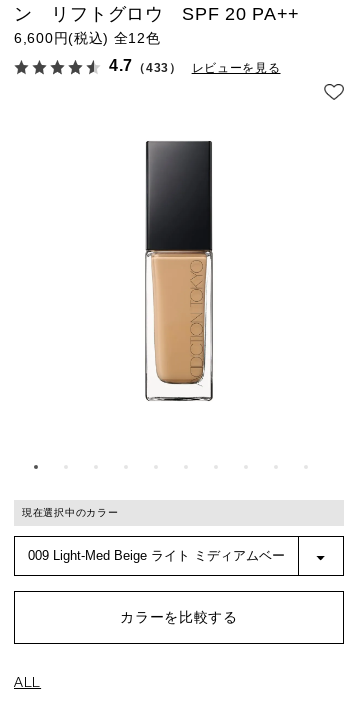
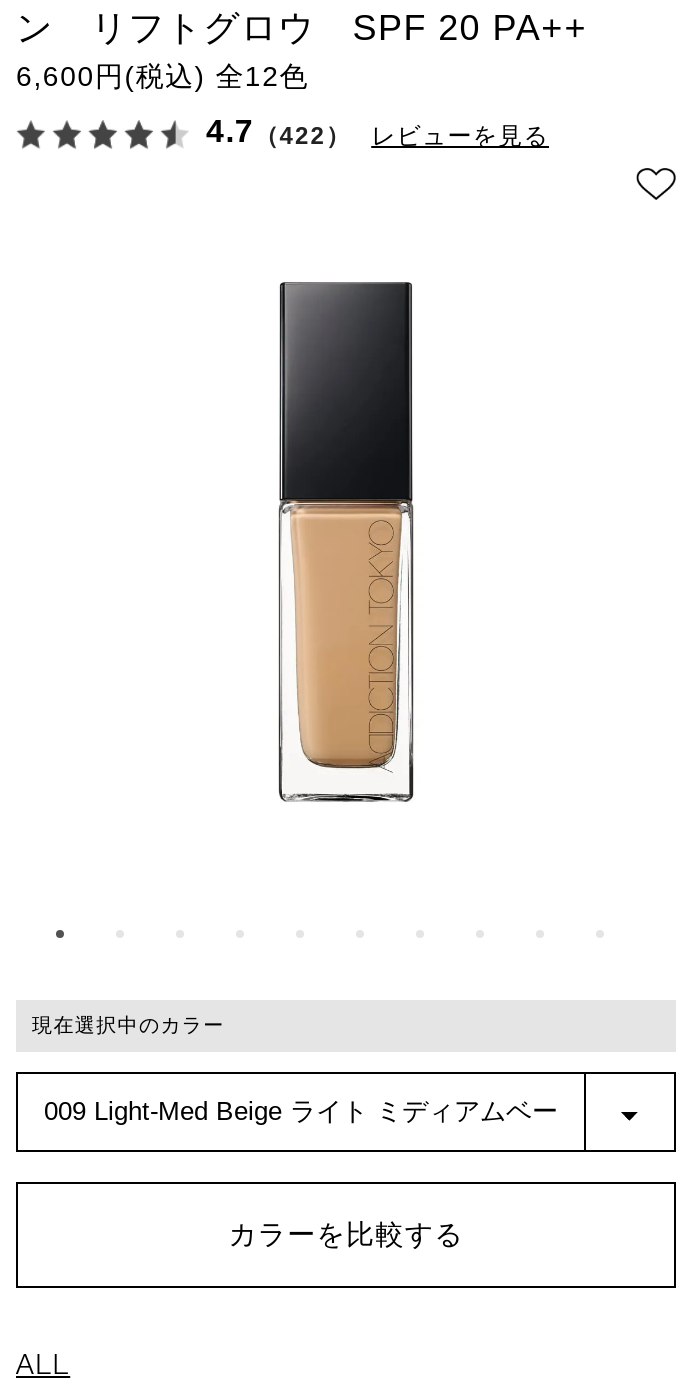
[109,57,280,75] 4.7（433） レビューを見る -> [206,114,549,149] 4.7（422） レビューを見る

